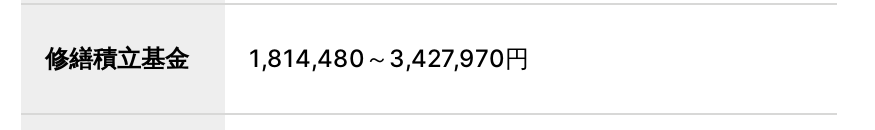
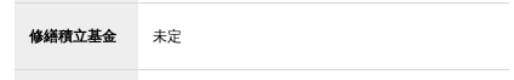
[249,43,529,73] 1,814,480～3,427,970円 -> [153,27,182,45] 未定

